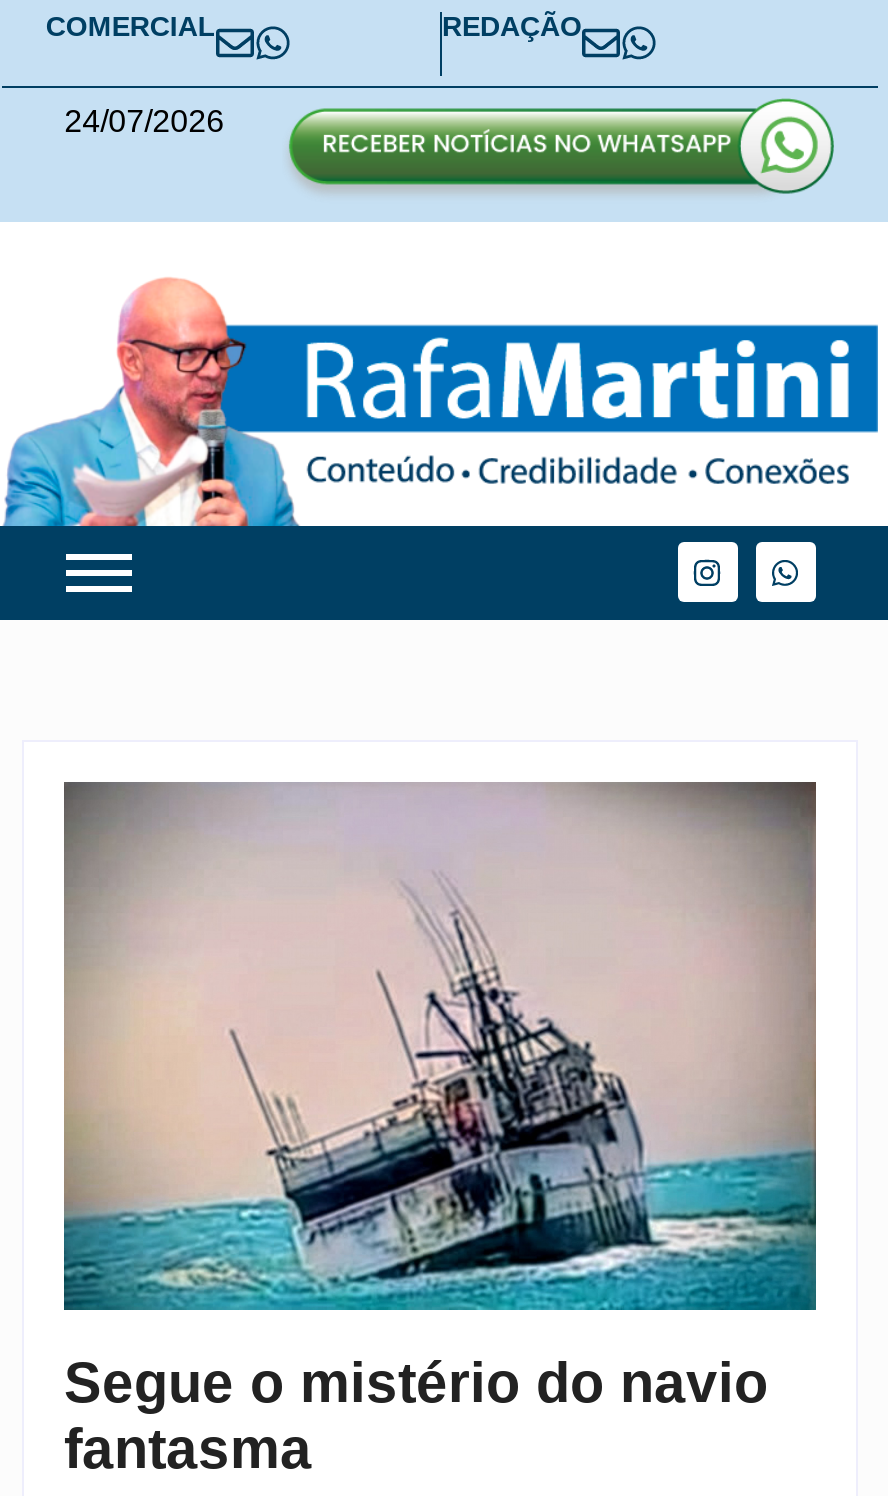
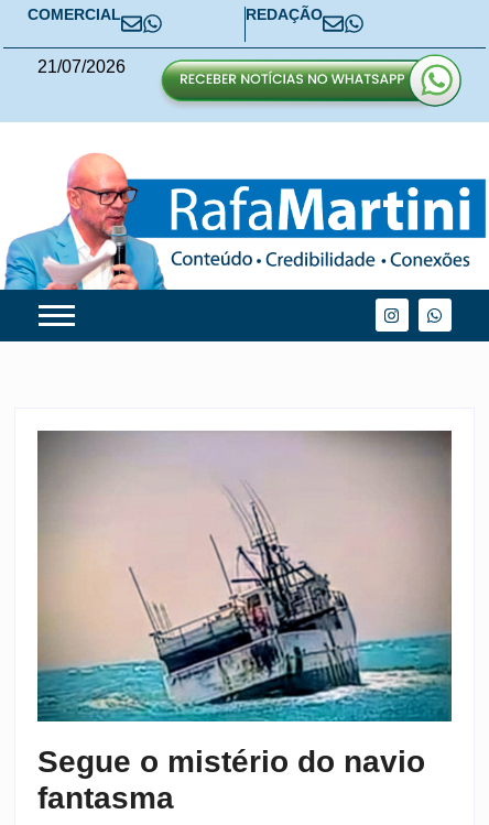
[64,104,224,138] 24/07/2026 -> [38,57,126,76] 21/07/2026

